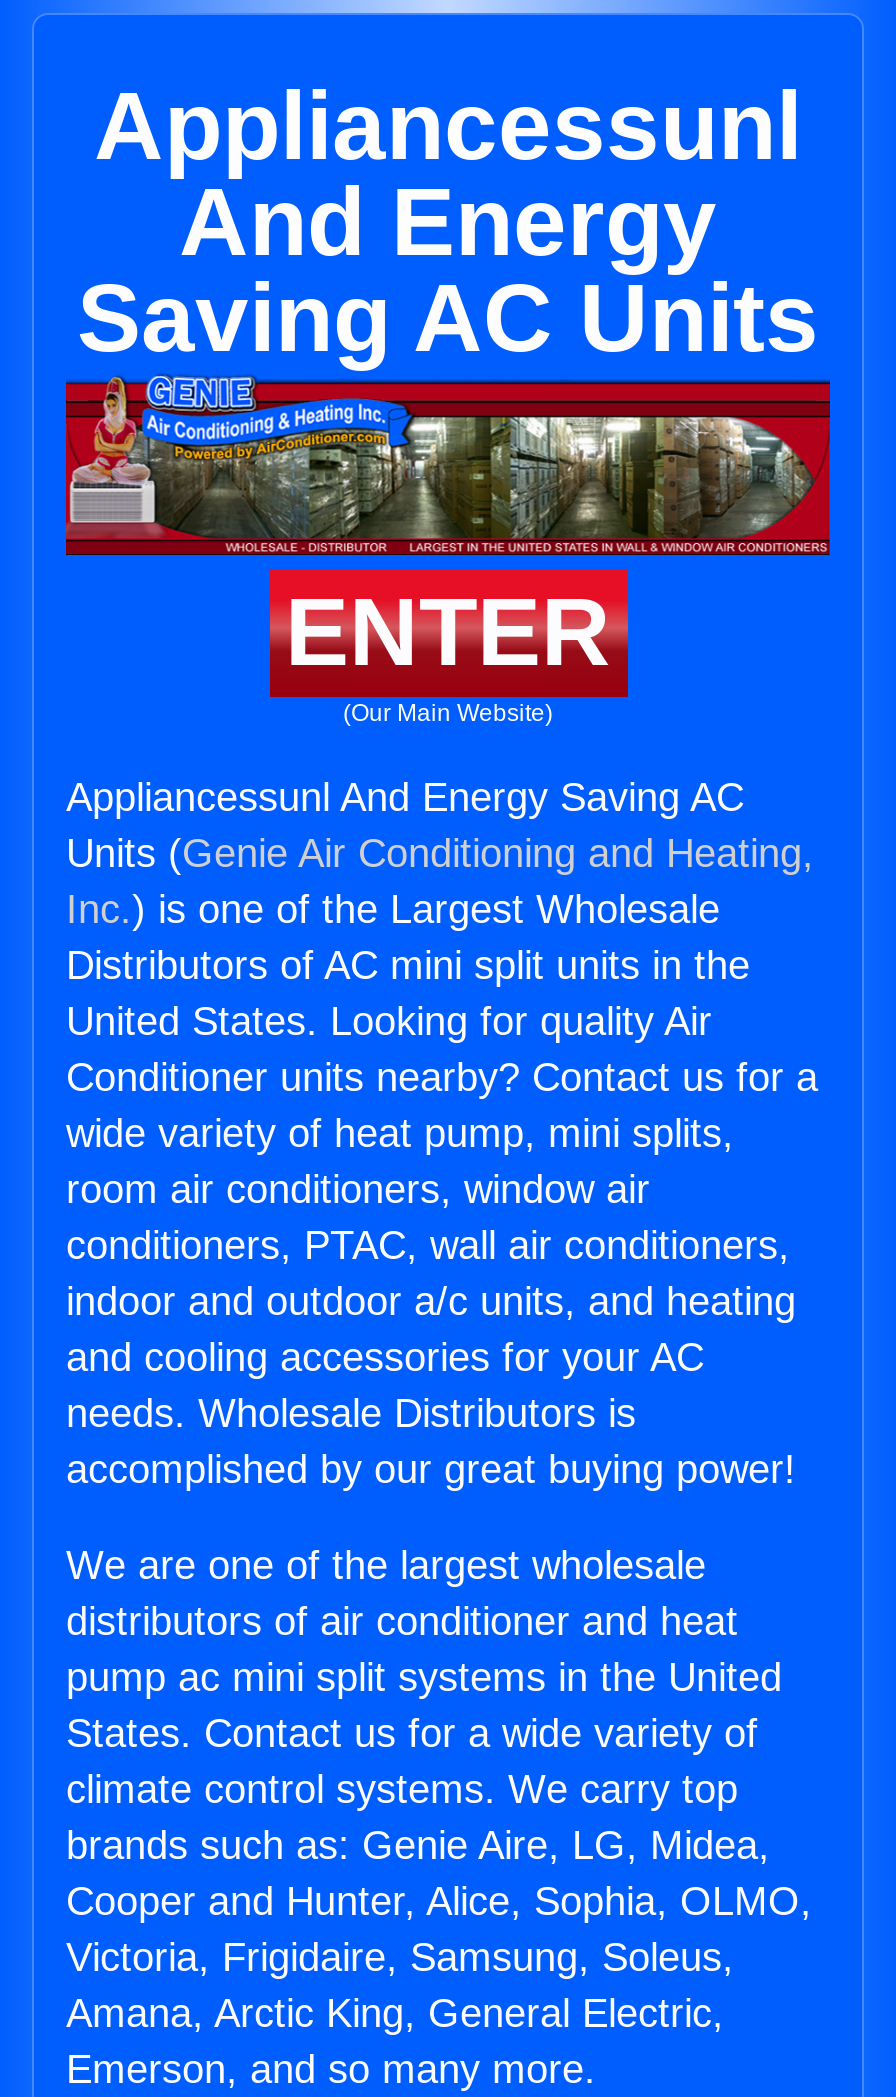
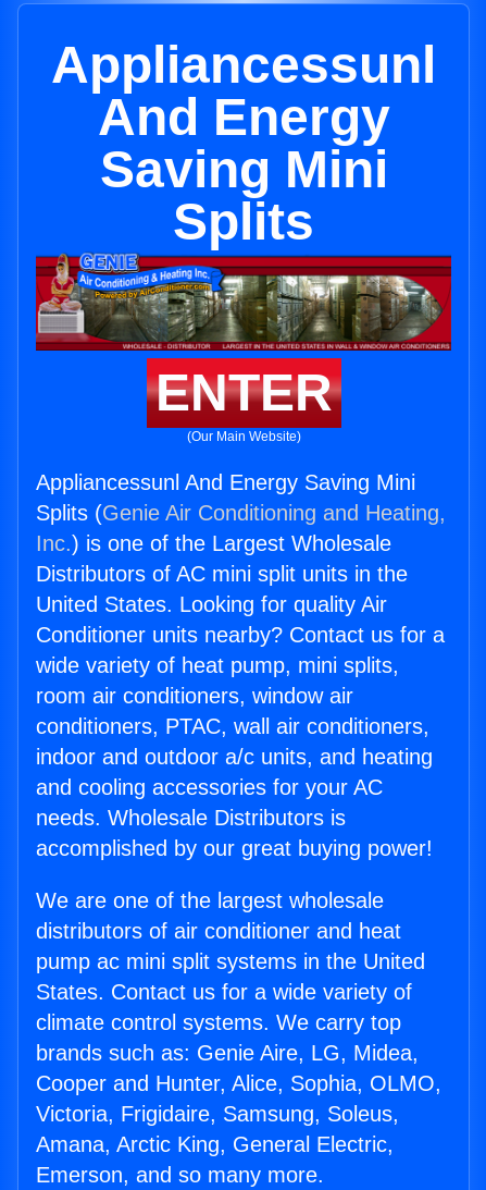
[77,265,819,371] Saving AC Units -> [99,140,388,250] Saving Mini | Splits
[66,775,744,819] Appliancessunl And Energy Saving AC -> [36,470,415,494] Appliancessunl And Energy Saving Mini
[66,831,814,875] Units (Genie Air Conditioning and Heating, -> [36,501,446,525] Splits (Genie Air Conditioning and Heating,

